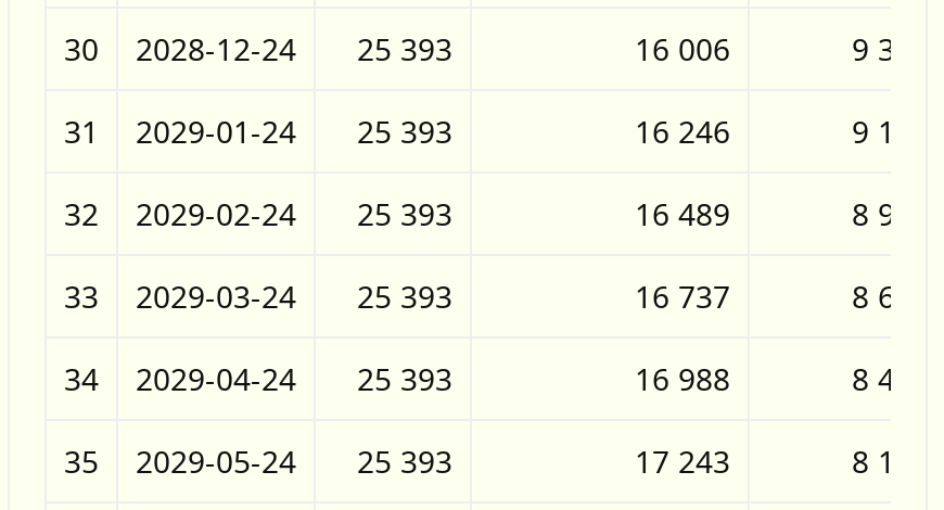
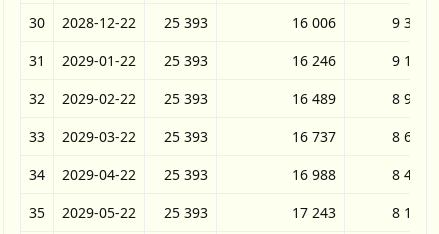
[64,28,452,69] 30 2028-12-24 25 393 -> [29,13,208,32] 30 2028-12-22 25 393
[64,111,452,152] 31 2029-01-24 25 393 -> [29,51,208,70] 31 2029-01-22 25 393
[64,193,452,234] 32 2029-02-24 25 393 -> [29,89,208,108] 32 2029-02-22 25 393
[64,276,452,317] 33 2029-03-24 25 393 -> [29,127,208,146] 33 2029-03-22 25 393
[64,358,452,399] 34 2029-04-24 25 393 -> [29,165,208,184] 34 2029-04-22 25 393
[64,441,452,482] 35 2029-05-24 25 393 -> [29,203,208,222] 35 2029-05-22 25 393

